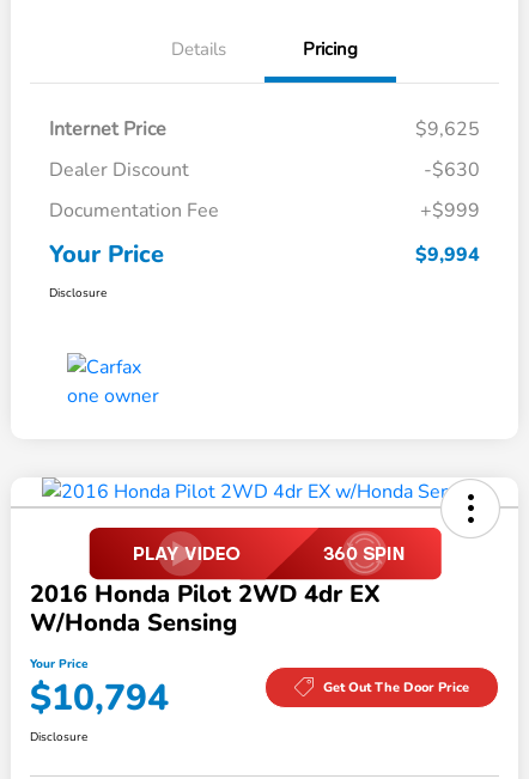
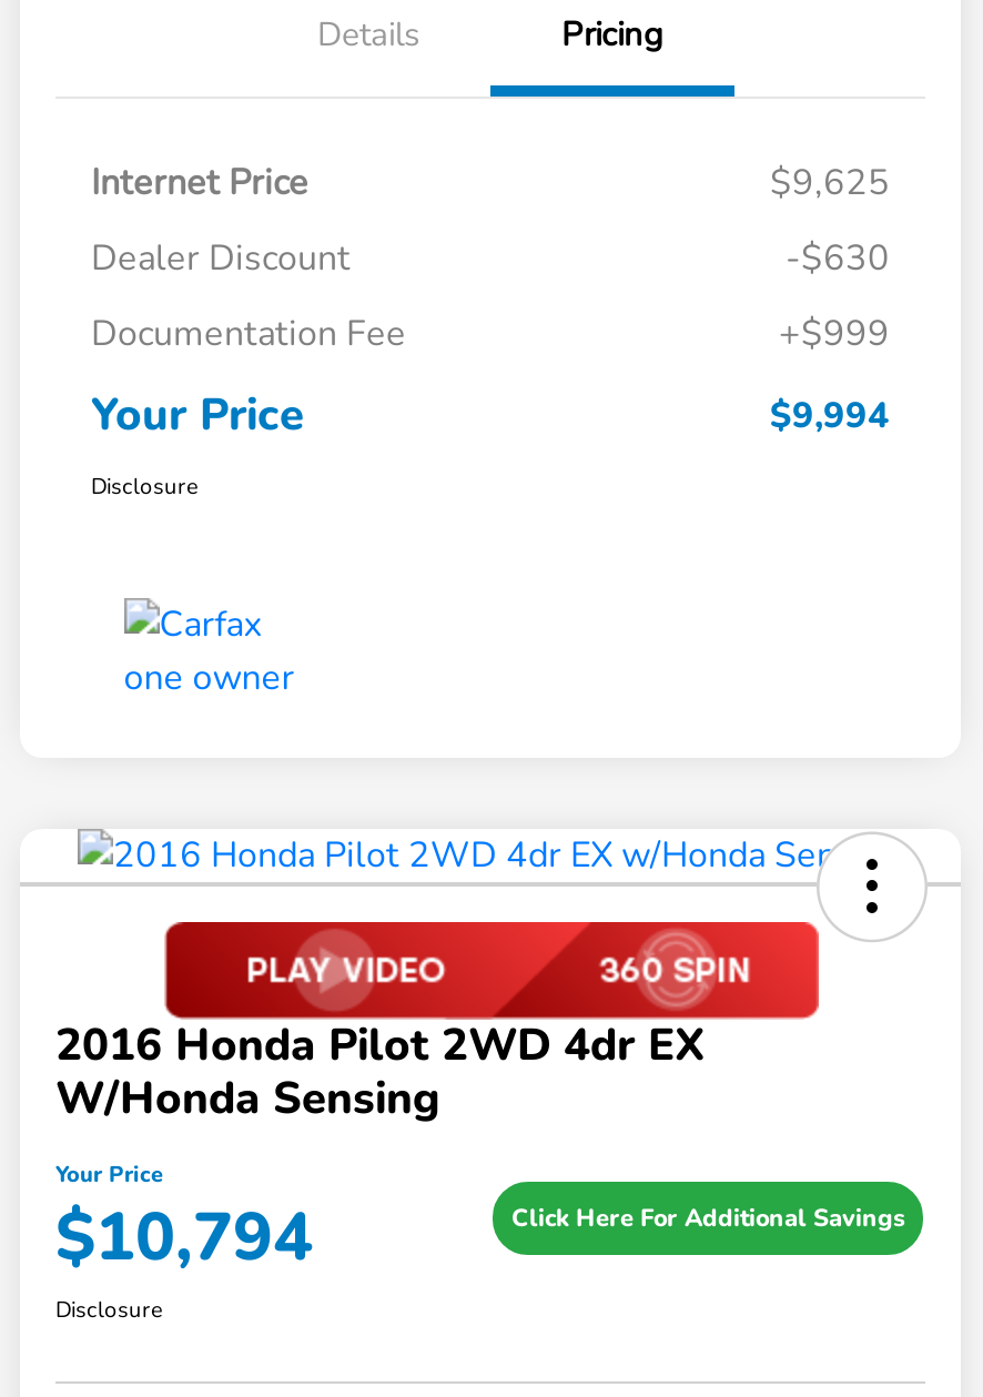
[323,678,469,696] Get Out The Door Price -> [511,1201,904,1234] Click Here For Additional Savings

